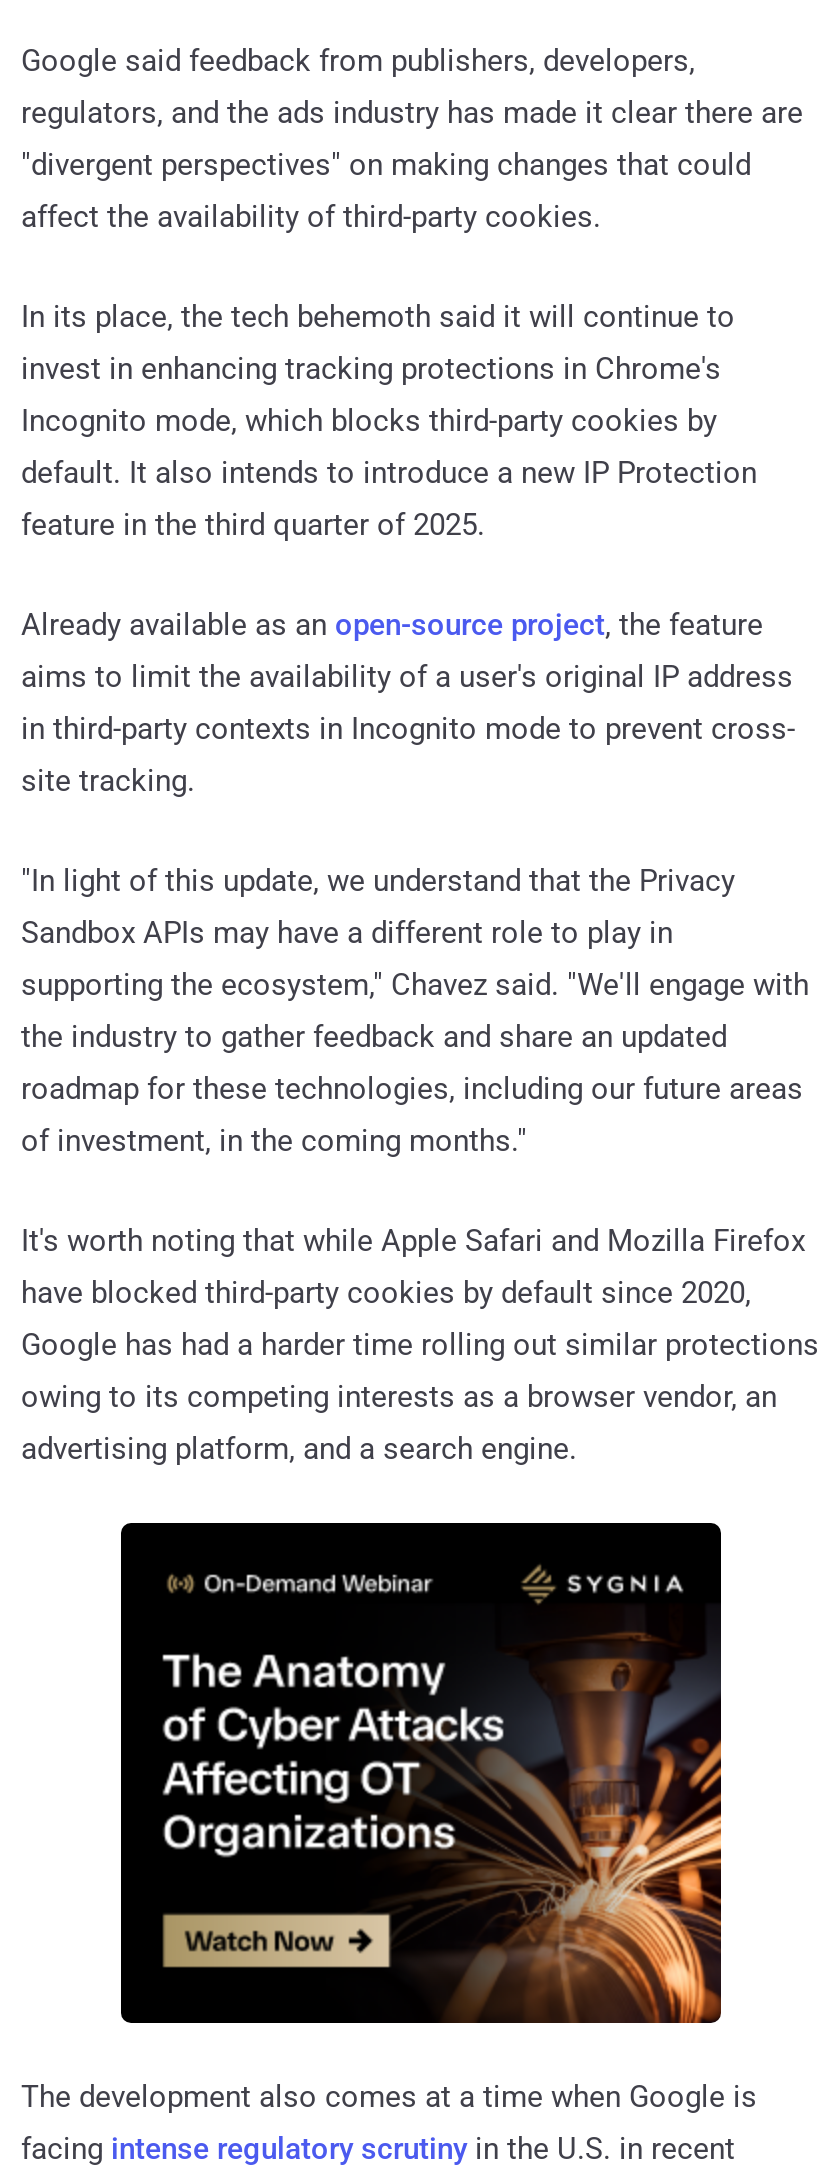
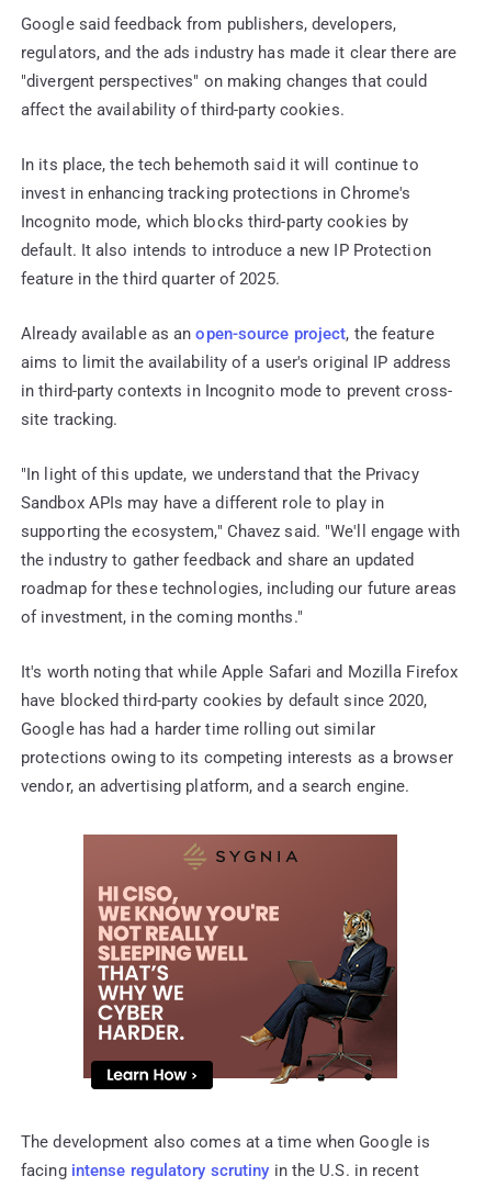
[119,1521,723,2025] [image] -> [76,827,405,1101] [image]

